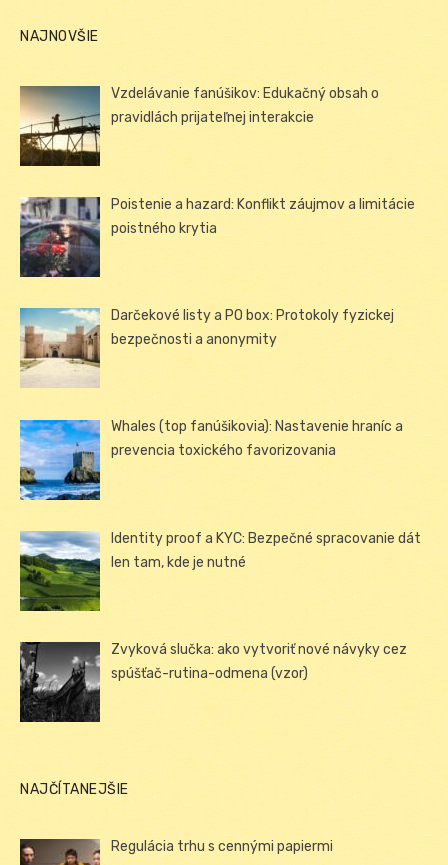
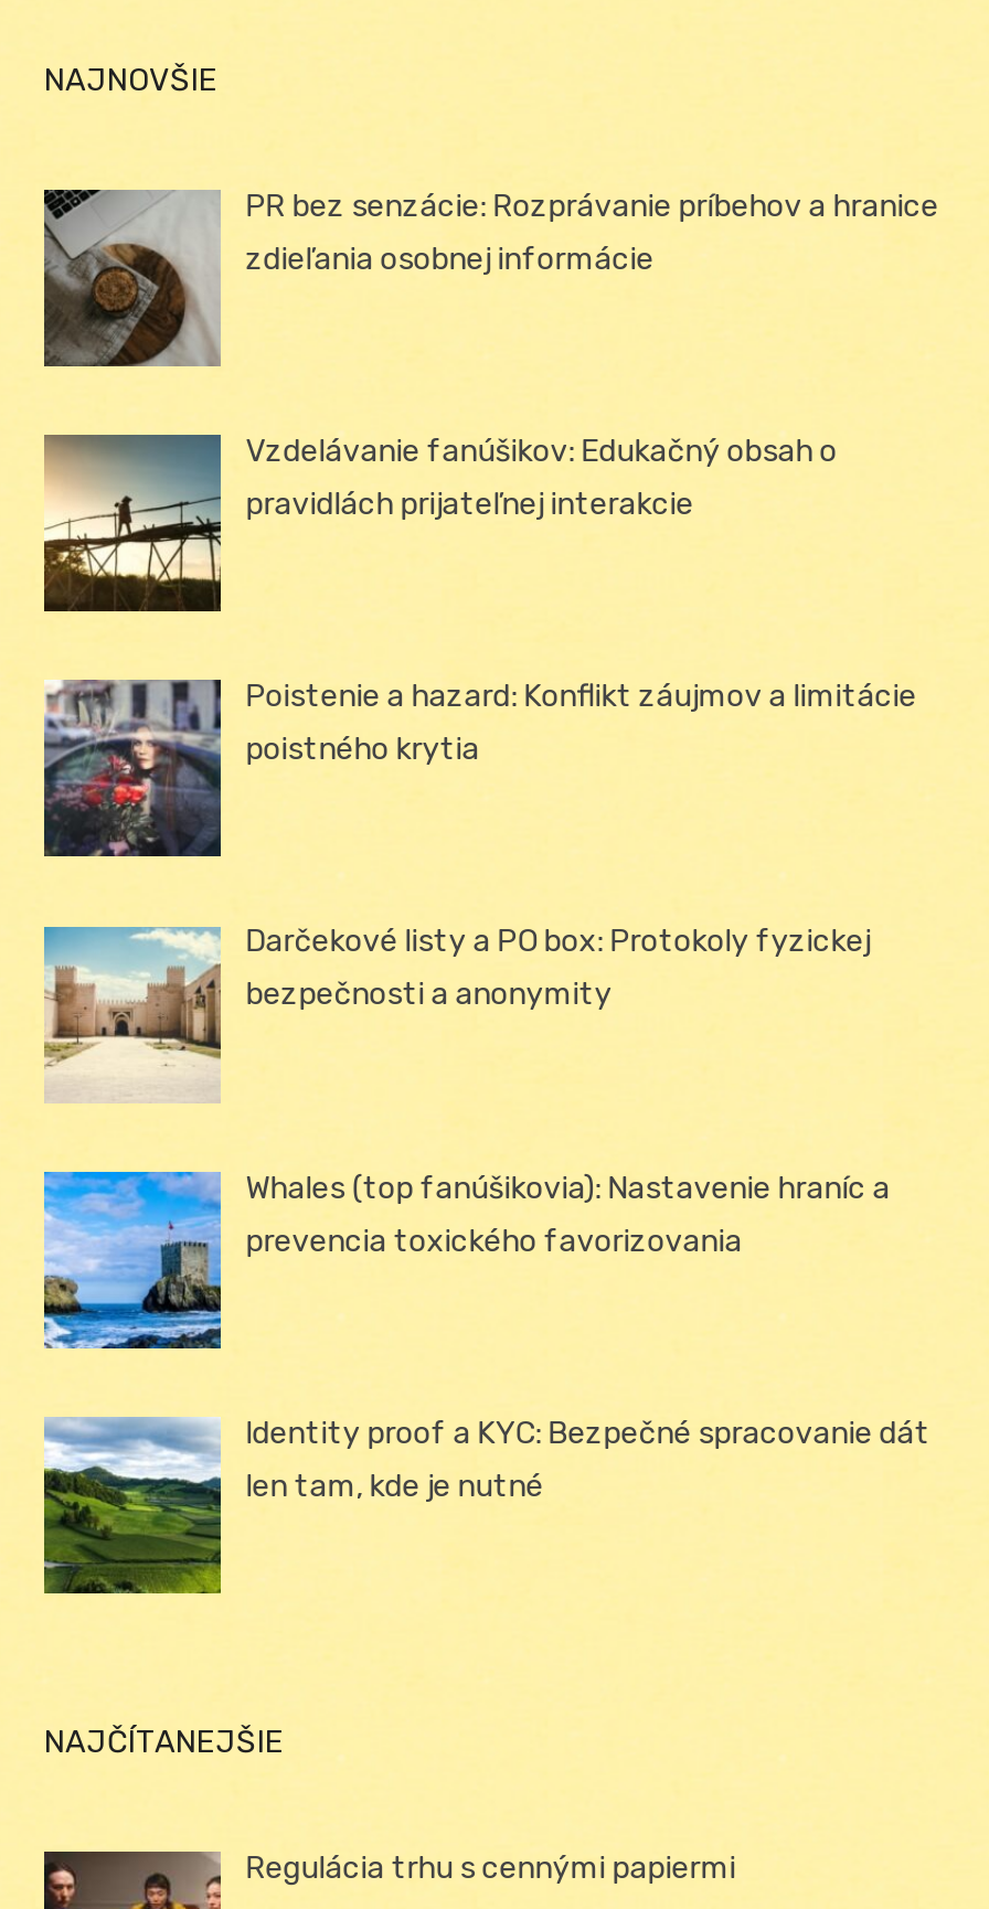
none -> [42,187,939,366] [image] | PR bez senzácie: Rozprávanie príbehov a hranice | zdieľania osobnej informácie
moved [3,85,421,571] -> [7,433,930,1505]: [image] | Vzdelávanie fanúšikov: Edukačný obsah o | pravidlách prijateľnej interakcie | ... | Identity proof a KYC: Bezpečné spracovanie dát | len tam, kde je nutné
[19,641,407,723] [image] | Zvyková slučka: ako vytvoriť nové návyky cez | spúšťač-rutina-odmena (vzor) -> none

